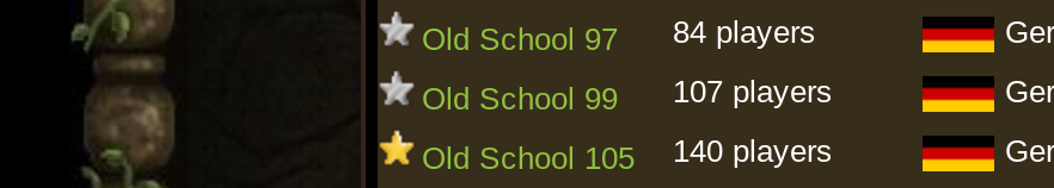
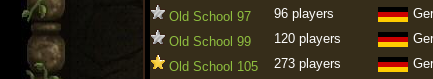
[422,14,816,57] Old School 97 84 players -> [168,6,333,24] Old School 97 96 players
[422,74,833,117] Old School 99 107 players -> [168,31,340,49] Old School 99 120 players
[422,133,833,176] Old School 105 140 players -> [168,56,340,74] Old School 105 273 players

